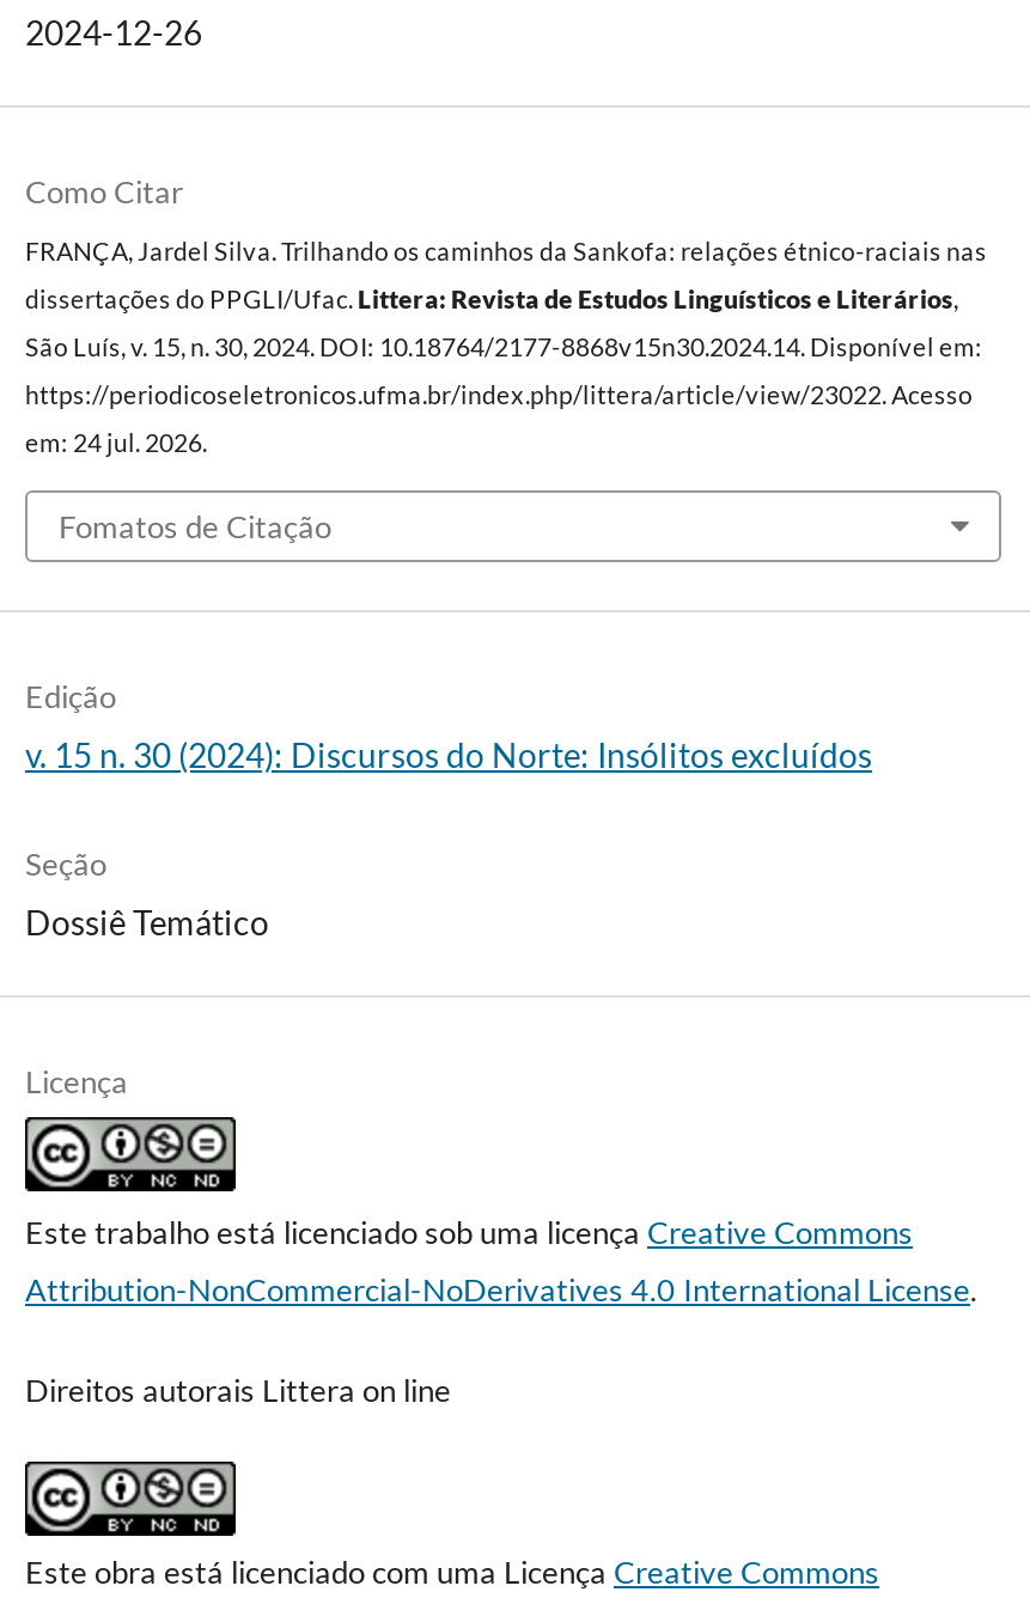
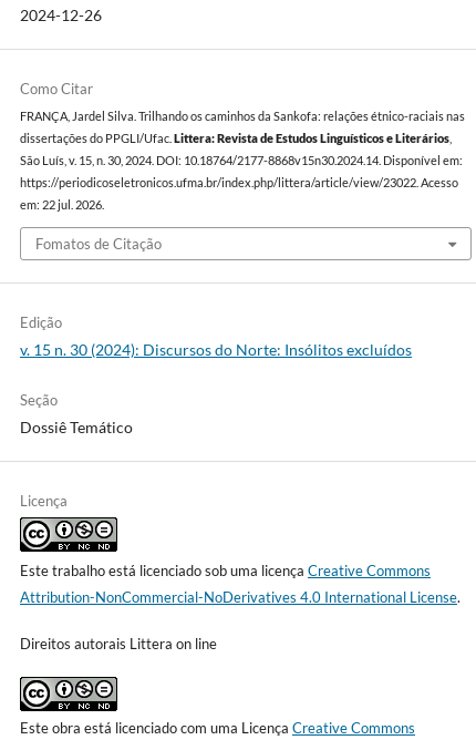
[25,427,207,456] em: 24 jul. 2026. -> [20,198,104,211] em: 22 jul. 2026.

